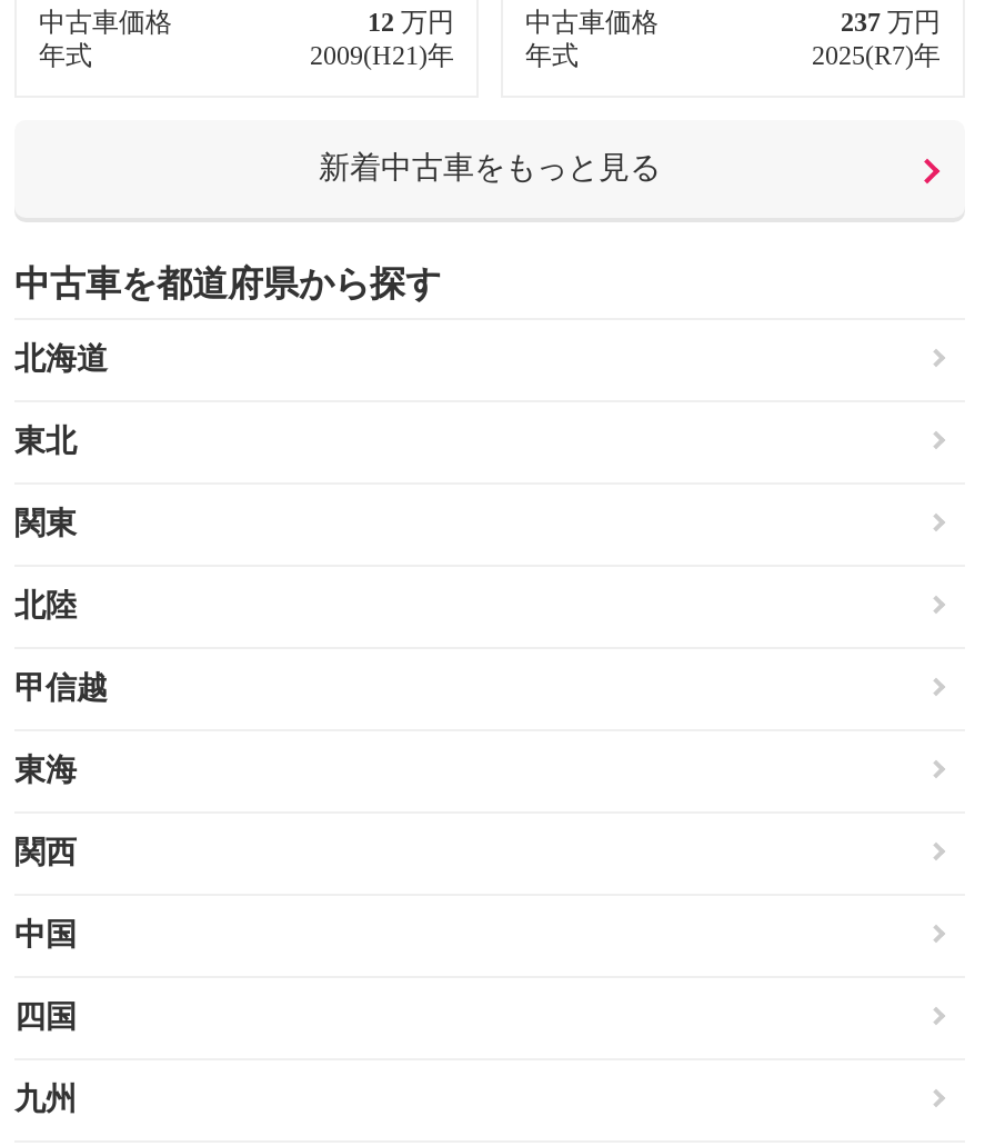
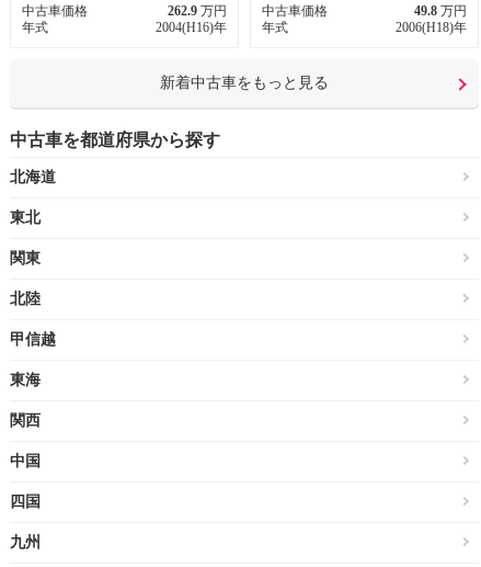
[368,6,454,38] 12 万円 -> [168,3,227,19] 262.9 万円
[841,6,941,38] 237 万円 -> [414,3,467,19] 49.8 万円
[310,40,454,71] 2009(H21)年 -> [156,20,227,35] 2004(H16)年
[812,40,941,71] 2025(R7)年 -> [396,20,467,35] 2006(H18)年

